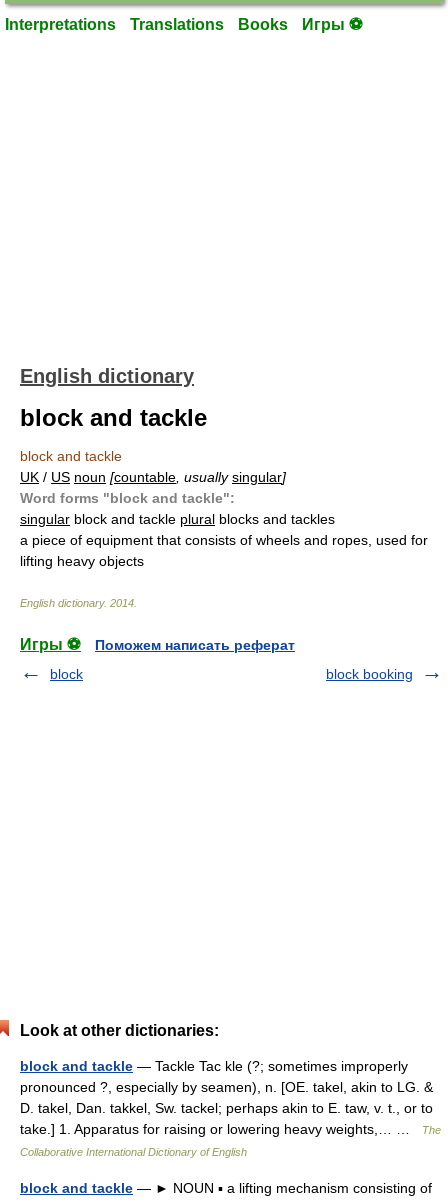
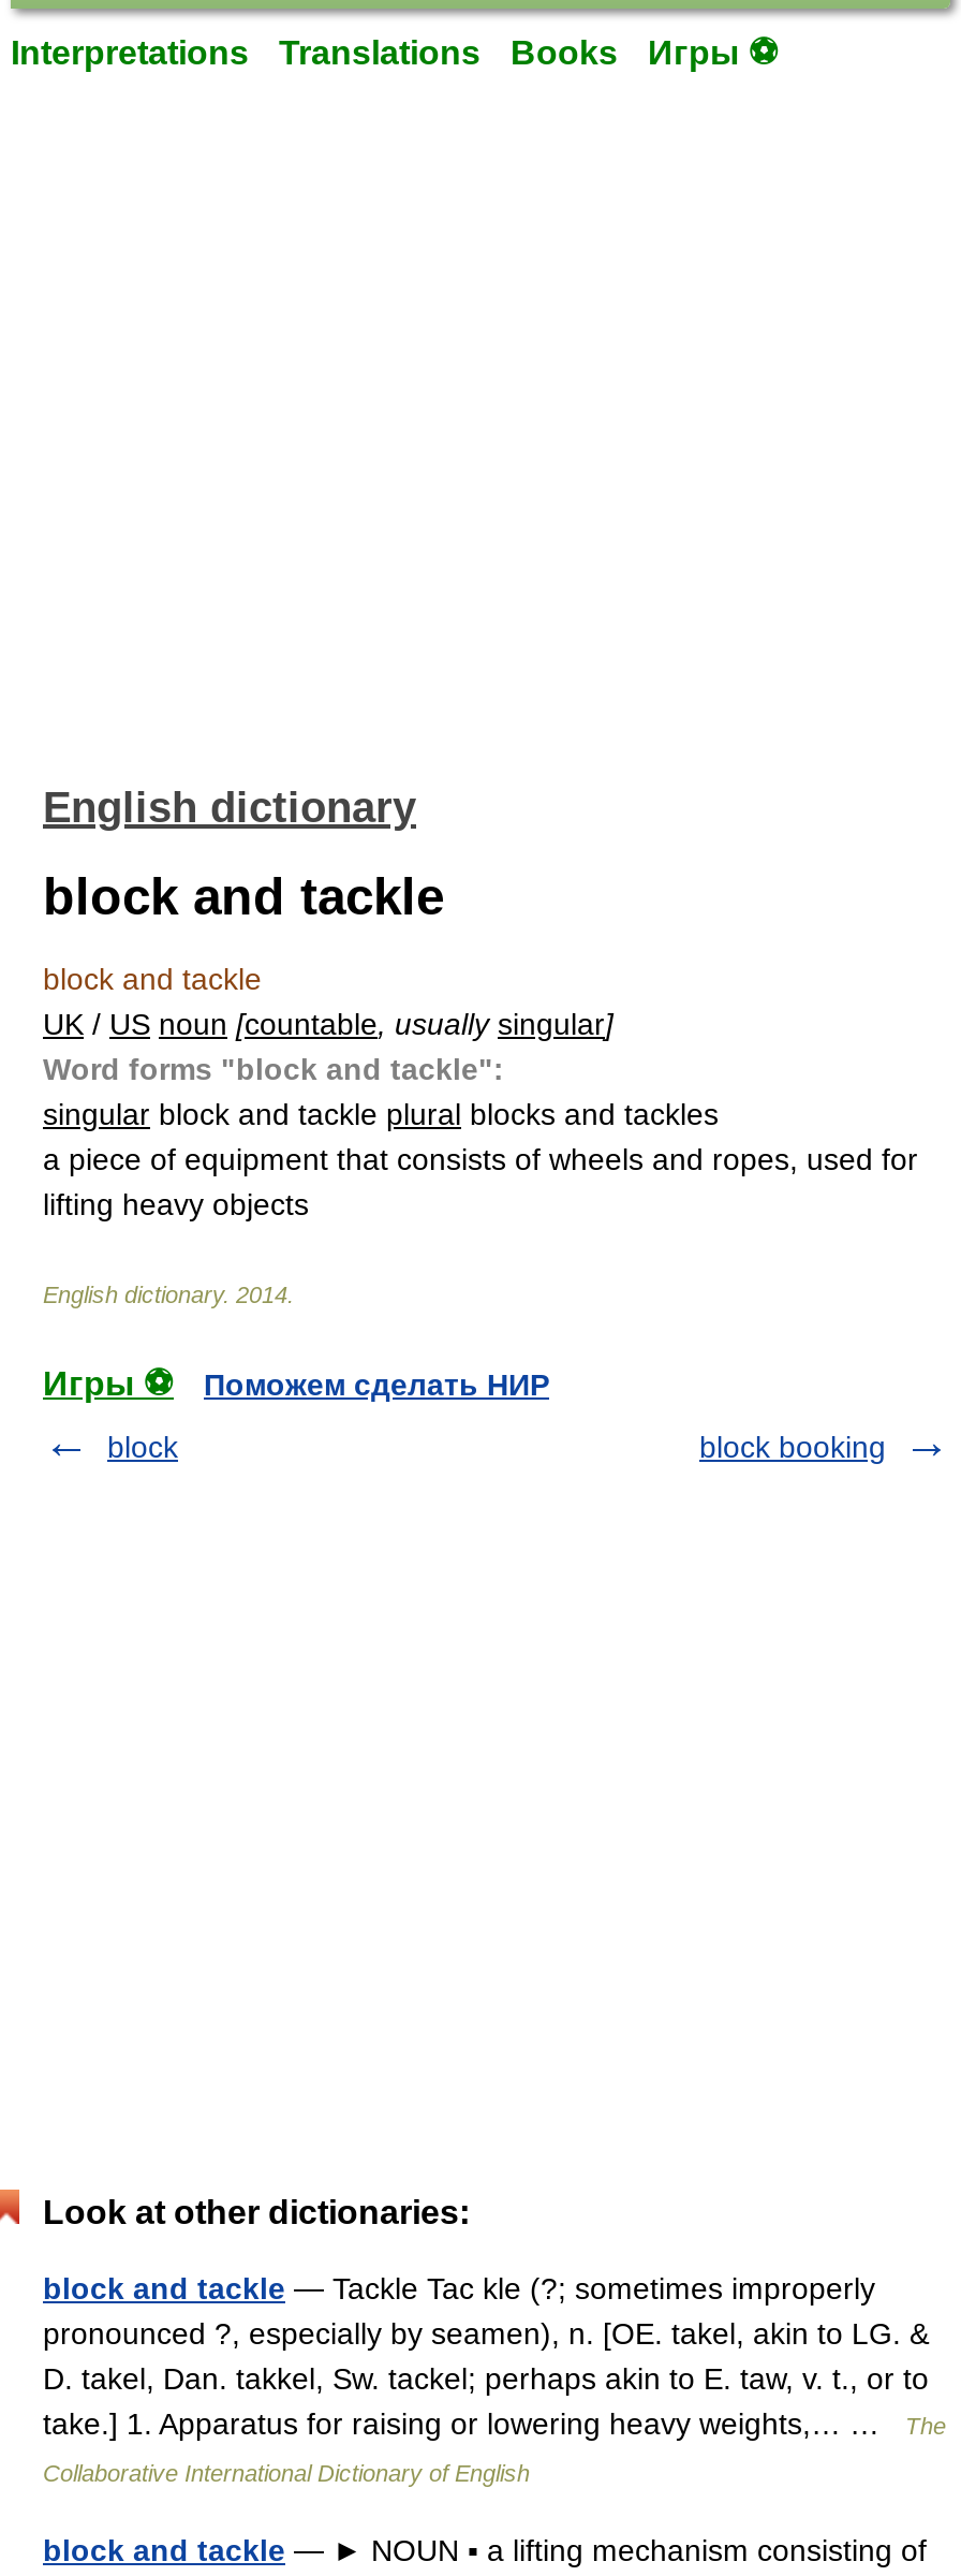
[95,637,295,653] Поможем написать реферат -> [204,1367,549,1402] Поможем сделать НИР

